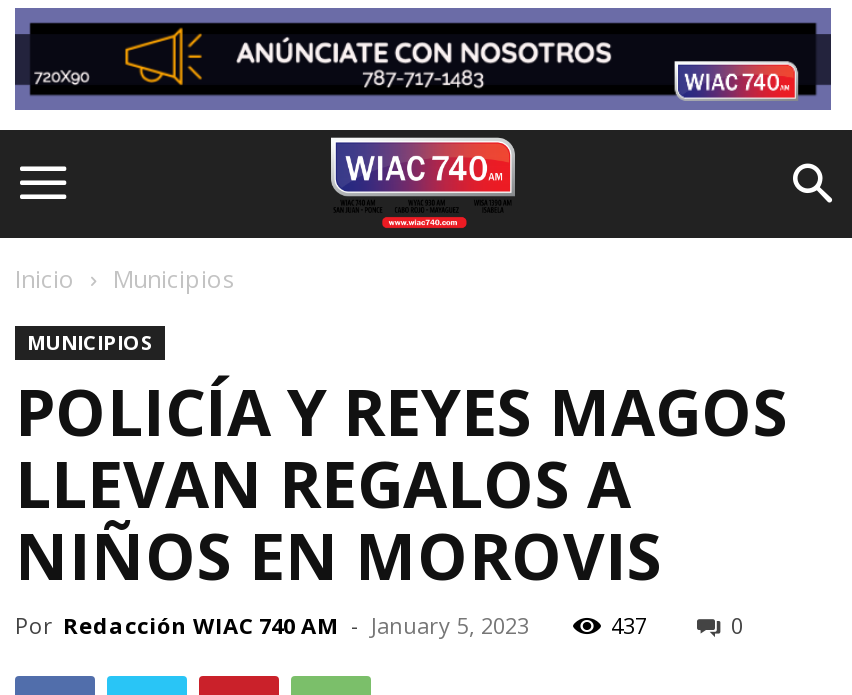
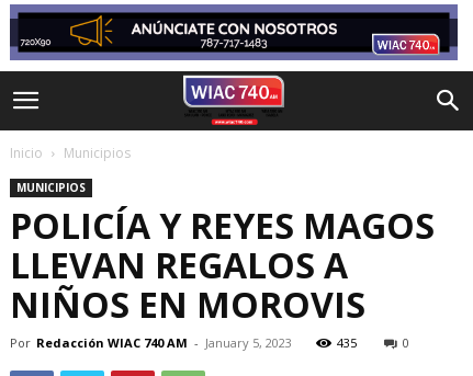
[611,610,647,640] 437 -> [337,334,357,351] 435

